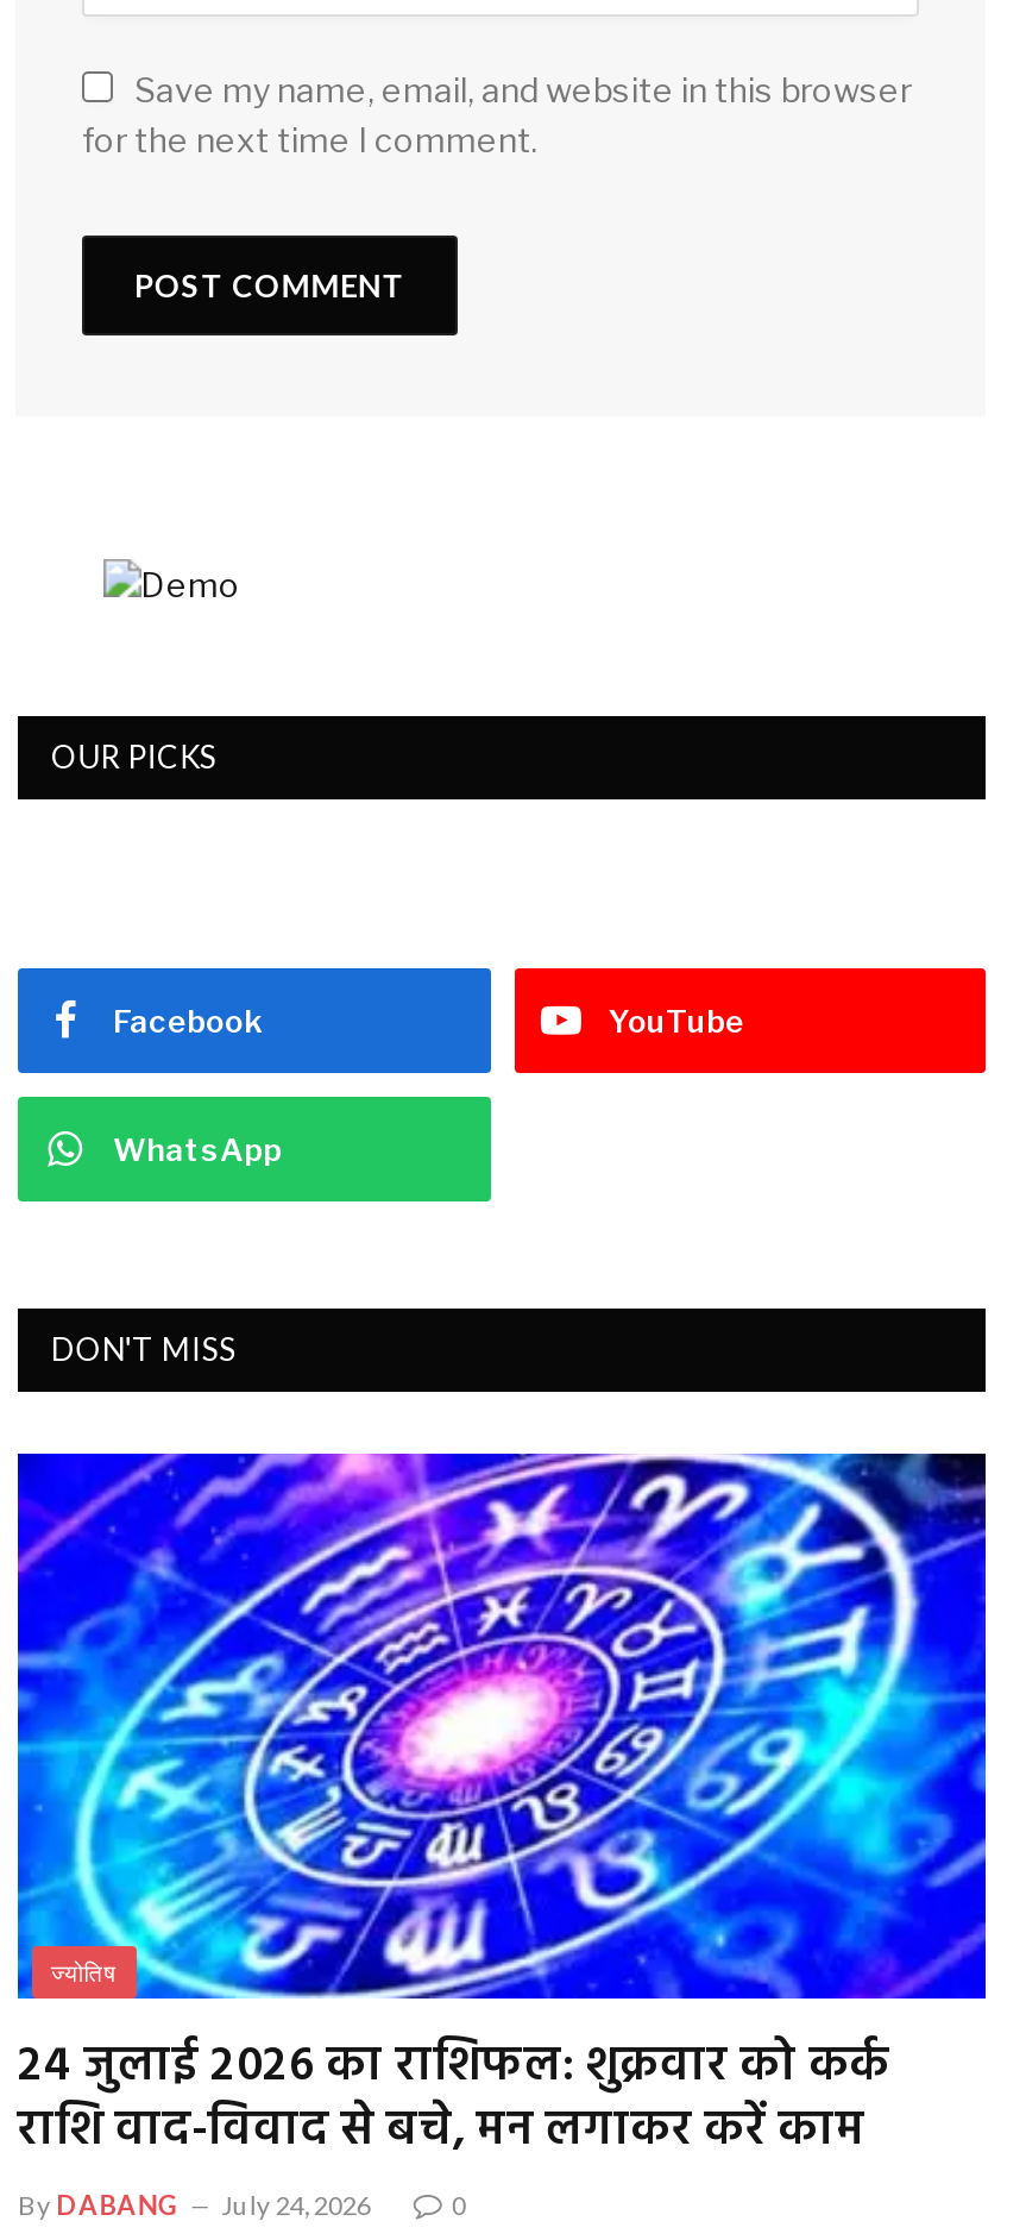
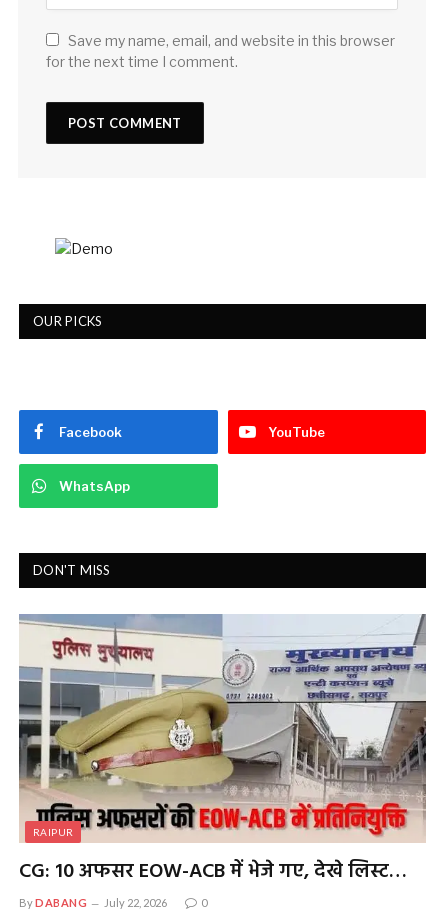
[15,1451,988,2001] [image] | ज्योतिष -> [18,613,427,843] [image] | RAIPUR
[18,2030,890,2171] 24 जुलाई 2026 का राशिफल: शुक्रवार को कर्क | राशि वाद-विवाद से बचे, मन लगाकर करें काम -> [19,856,407,888] CG: 10 अफसर EOW-ACB में भेजे गए, देखे लिस्ट…
[18,2190,370,2220] By DABANG July 24, 2026 -> [19,896,167,909] By DABANG July 22, 2026

